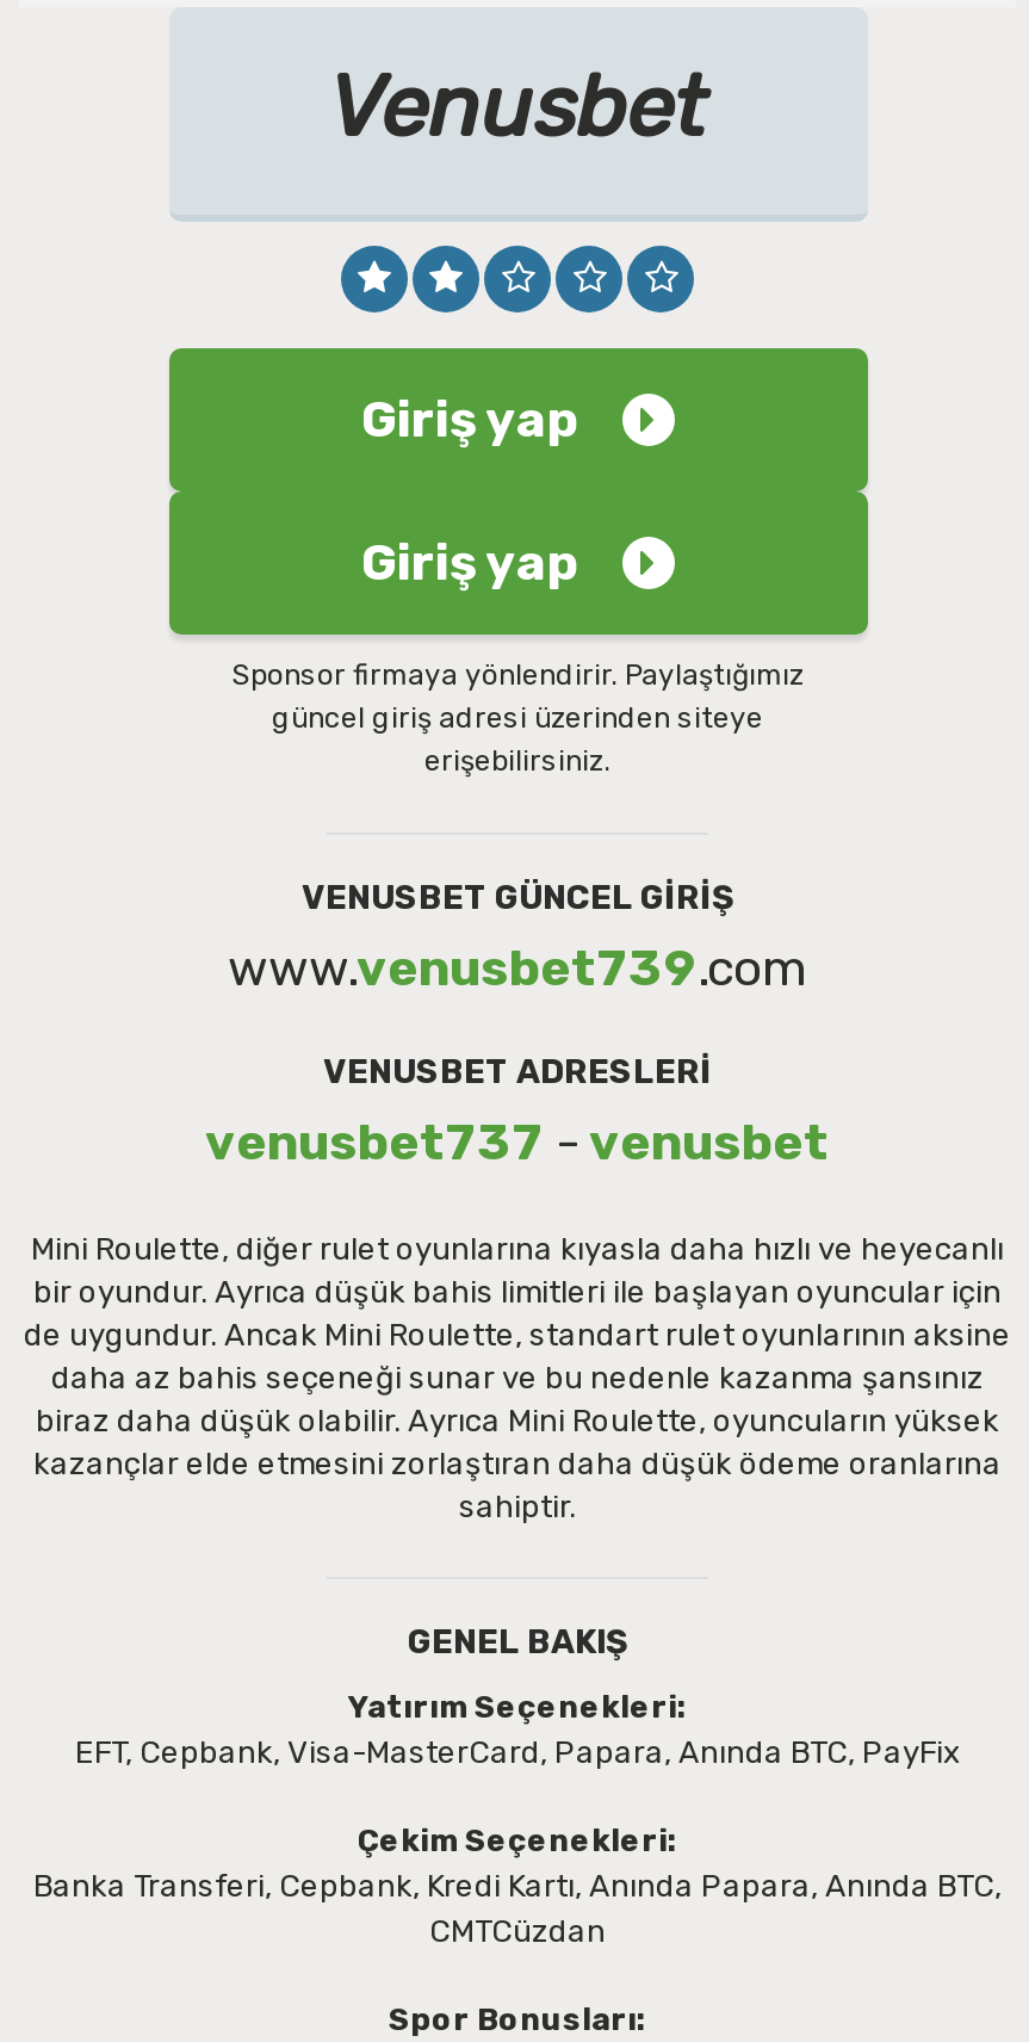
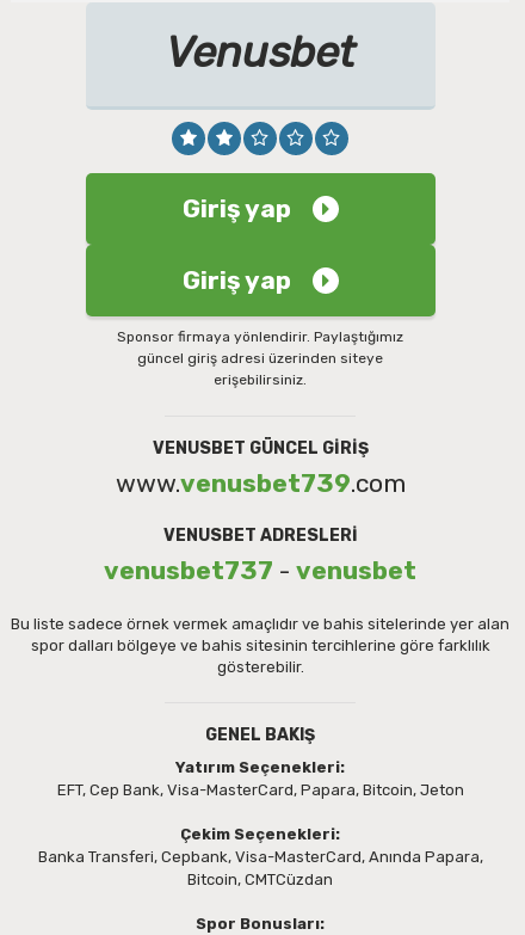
[24,1231,1011,1524] Mini Roulette, diğer rulet oyunlarına kıyasla daha hızlı ve heyecanlı | bir oyundur. Ayrıca düşük bahis limitleri ile başlayan oyuncular için | de uygundur. Ancak Mini Roulette, standart rulet oyunlarının aksine | daha az bahis seçeneği sunar ve bu nedenle kazanma şansınız | biraz daha düşük olabilir. Ayrıca Mini Roulette, oyuncuların yüksek | kazançlar elde etmesini zorlaştıran daha düşük ödeme oranlarına | sahiptir. -> [11,615,509,676] Bu liste sadece örnek vermek amaçlıdır ve bahis sitelerinde yer alan | spor dalları bölgeye ve bahis sitesinin tercihlerine göre farklılık | gösterebilir.
[75,1734,960,1770] EFT, Cepbank, Visa-MasterCard, Papara, Anında BTC, PayFix -> [57,781,464,799] EFT, Cep Bank, Visa-MasterCard, Papara, Bitcoin, Jeton
[33,1868,1002,1949] Banka Transferi, Cepbank, Kredi Kartı, Anında Papara, Anında BTC, | CMTCüzdan -> [38,848,483,888] Banka Transferi, Cepbank, Visa-MasterCard, Anında Papara, | Bitcoin, CMTCüzdan

